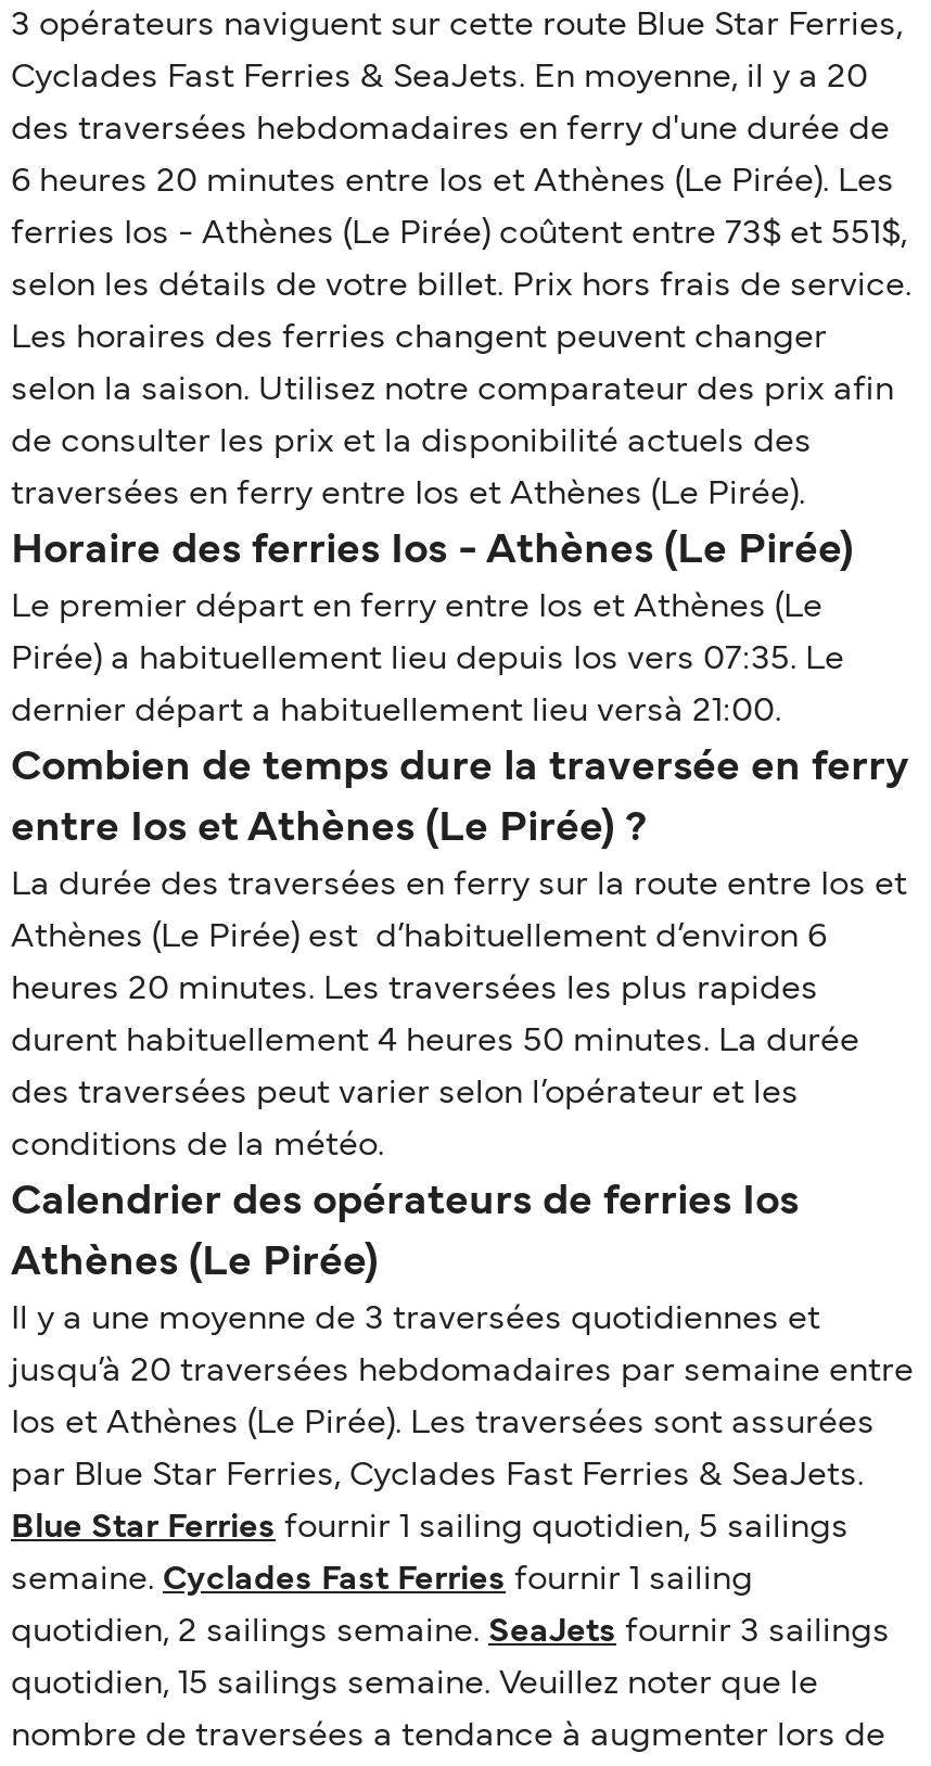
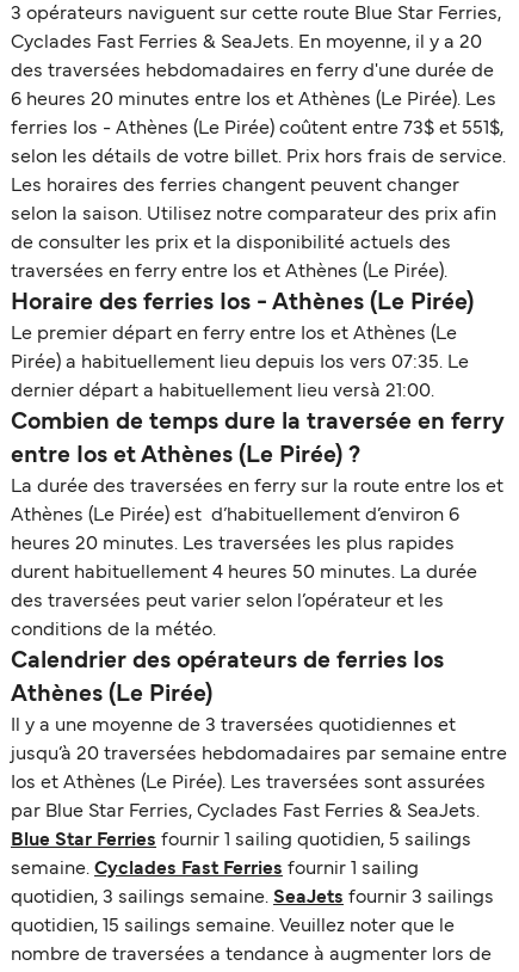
[11,1617,890,1647] quotidien, 2 sailings semaine. SeaJets fournir 3 sailings -> [11,890,494,907] quotidien, 3 sailings semaine. SeaJets fournir 3 sailings

